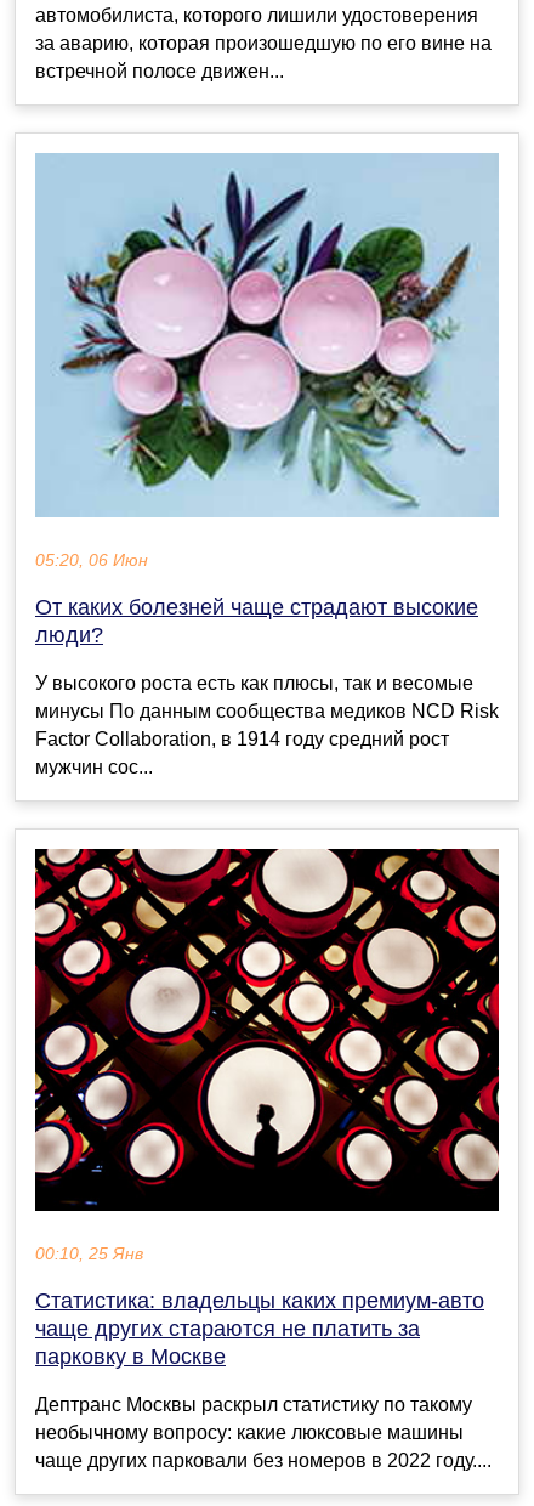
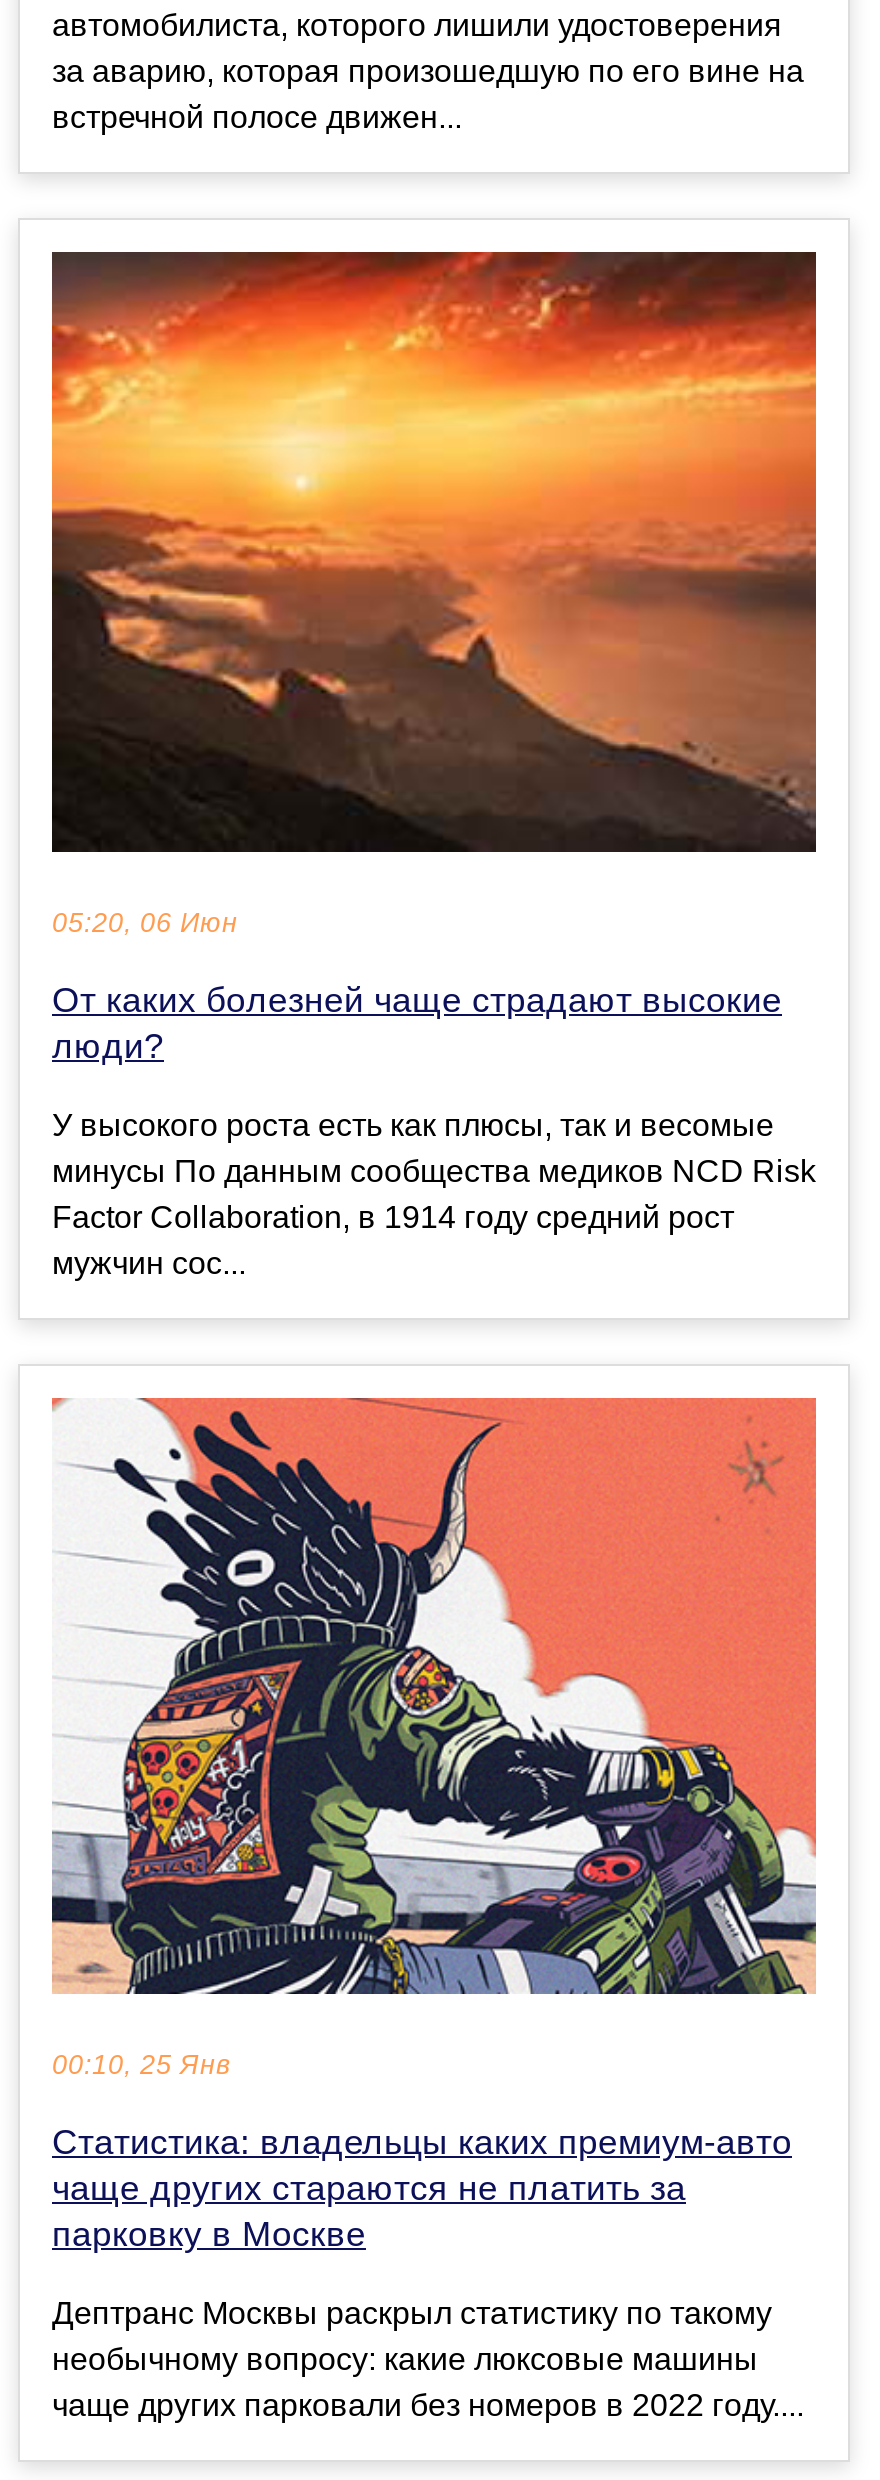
[35,153,499,517] [image] -> [50,250,818,854] [image]
[34,848,500,1212] [image] -> [50,1396,818,1996] [image]

